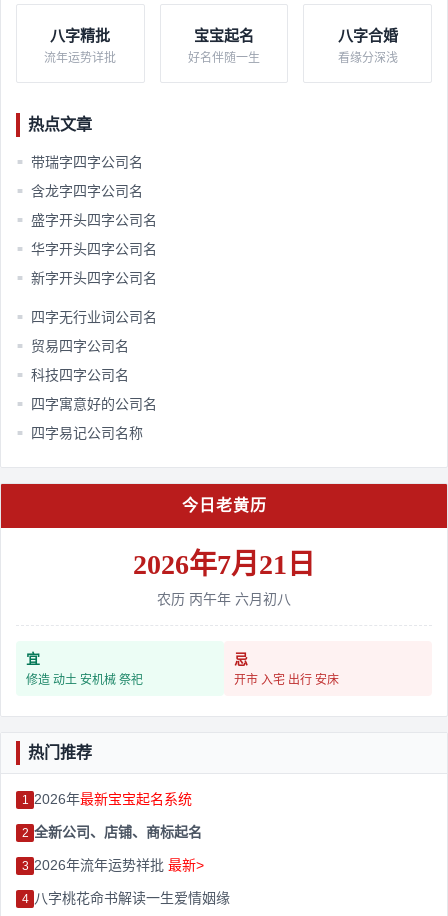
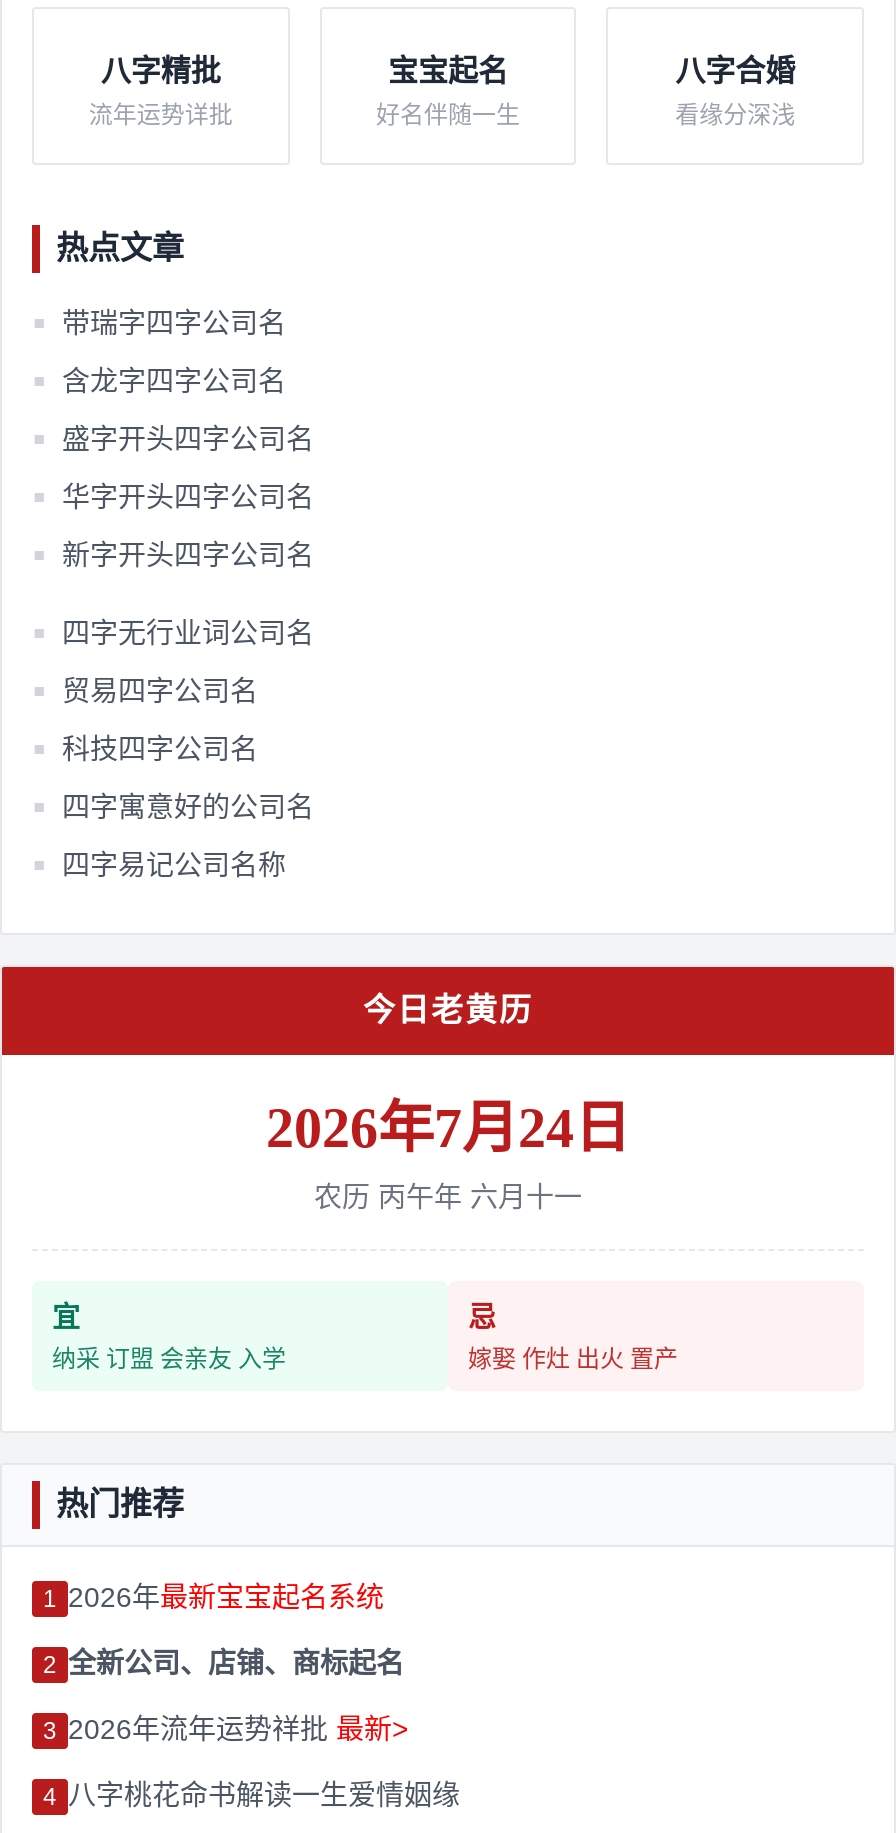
[133,549,315,580] 2026年7月21日 -> [266,1097,630,1159] 2026年7月24日
[157,591,291,607] 农历 丙午年 六月初八 -> [314,1181,582,1213] 农历 丙午年 六月十一
[26,673,143,687] 修造 动土 安机械 祭祀 -> [52,1345,286,1373] 纳采 订盟 会亲友 入学
[234,673,339,687] 开市 入宅 出行 安床 -> [468,1345,678,1373] 嫁娶 作灶 出火 置产

